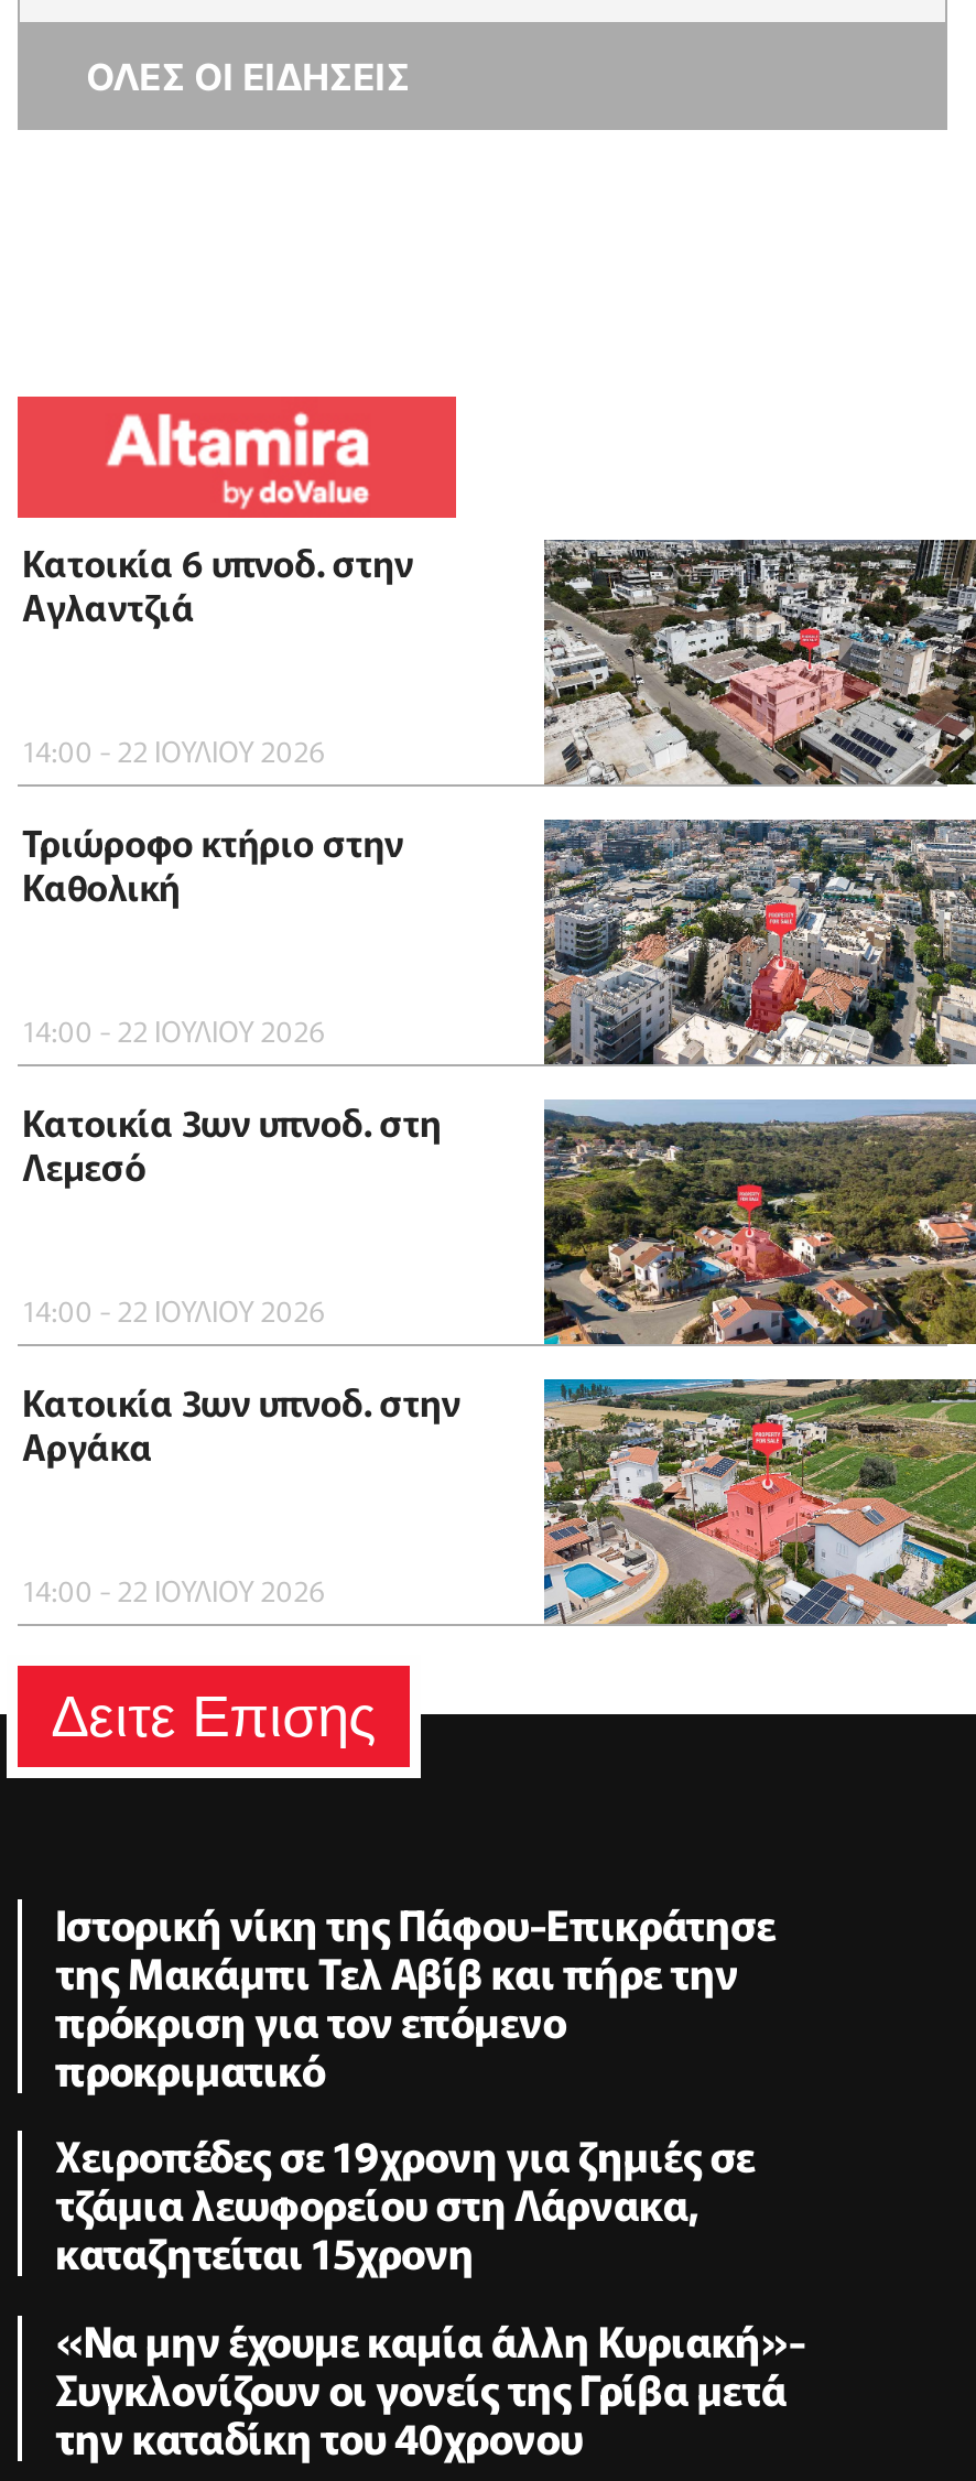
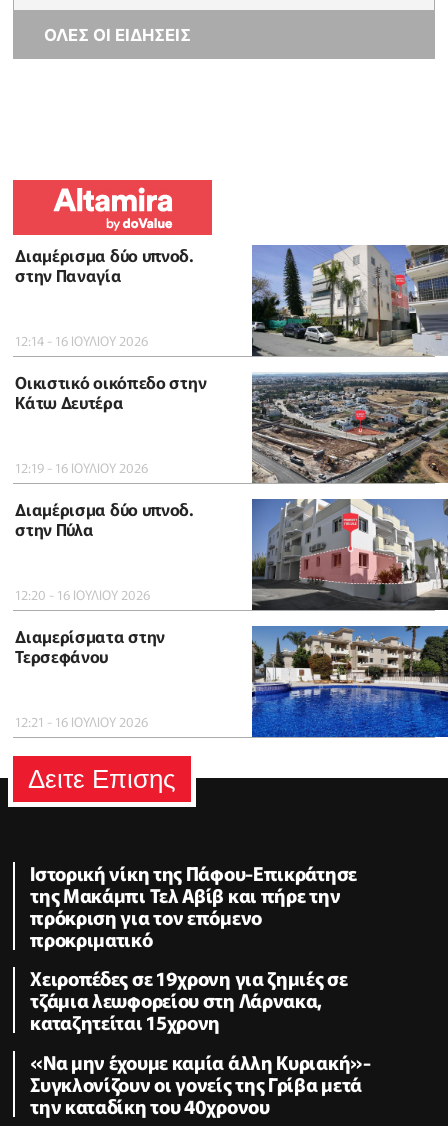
[22,535,413,632] Κατοικία 6 υπνοδ. στην | Αγλαντζιά -> [15,243,193,287] Διαμέρισμα δύο υπνοδ. | στην Παναγία
[542,538,969,787] [image] -> [251,244,445,357] [image]
[22,729,324,771] 14:00 - 22 ΙΟΥΛΙΟΥ 2026 -> [15,331,148,350] 12:14 - 16 ΙΟΥΛΙΟΥ 2026
[22,815,403,912] Τριώροφο κτήριο στην | Καθολική -> [15,370,206,414] Οικιστικό οικόπεδο στην | Κάτω Δευτέρα
[544,820,969,1066] [image] -> [252,372,445,484] [image]
[22,1009,324,1051] 14:00 - 22 ΙΟΥΛΙΟΥ 2026 -> [15,458,148,477] 12:19 - 16 ΙΟΥΛΙΟΥ 2026
[22,1095,441,1192] Κατοικία 3ων υπνοδ. στη | Λεμεσό -> [15,497,193,541] Διαμέρισμα δύο υπνοδ. | στην Πύλα
[542,1099,969,1346] [image] -> [251,499,445,611] [image]
[22,1288,324,1330] 14:00 - 22 ΙΟΥΛΙΟΥ 2026 -> [15,585,150,604] 12:20 - 16 ΙΟΥΛΙΟΥ 2026
[22,1374,460,1471] Κατοικία 3ων υπνοδ. στην | Αργάκα -> [15,624,165,668] Διαμερίσματα στην | Τερσεφάνου
[542,1377,969,1626] [image] -> [251,625,445,738] [image]
[22,1568,324,1610] 14:00 - 22 ΙΟΥΛΙΟΥ 2026 -> [15,712,148,731] 12:21 - 16 ΙΟΥΛΙΟΥ 2026

